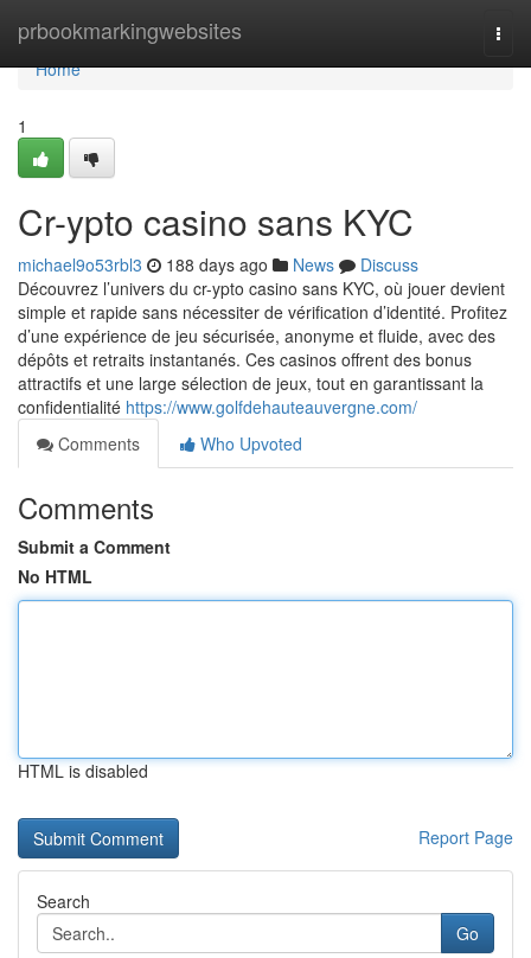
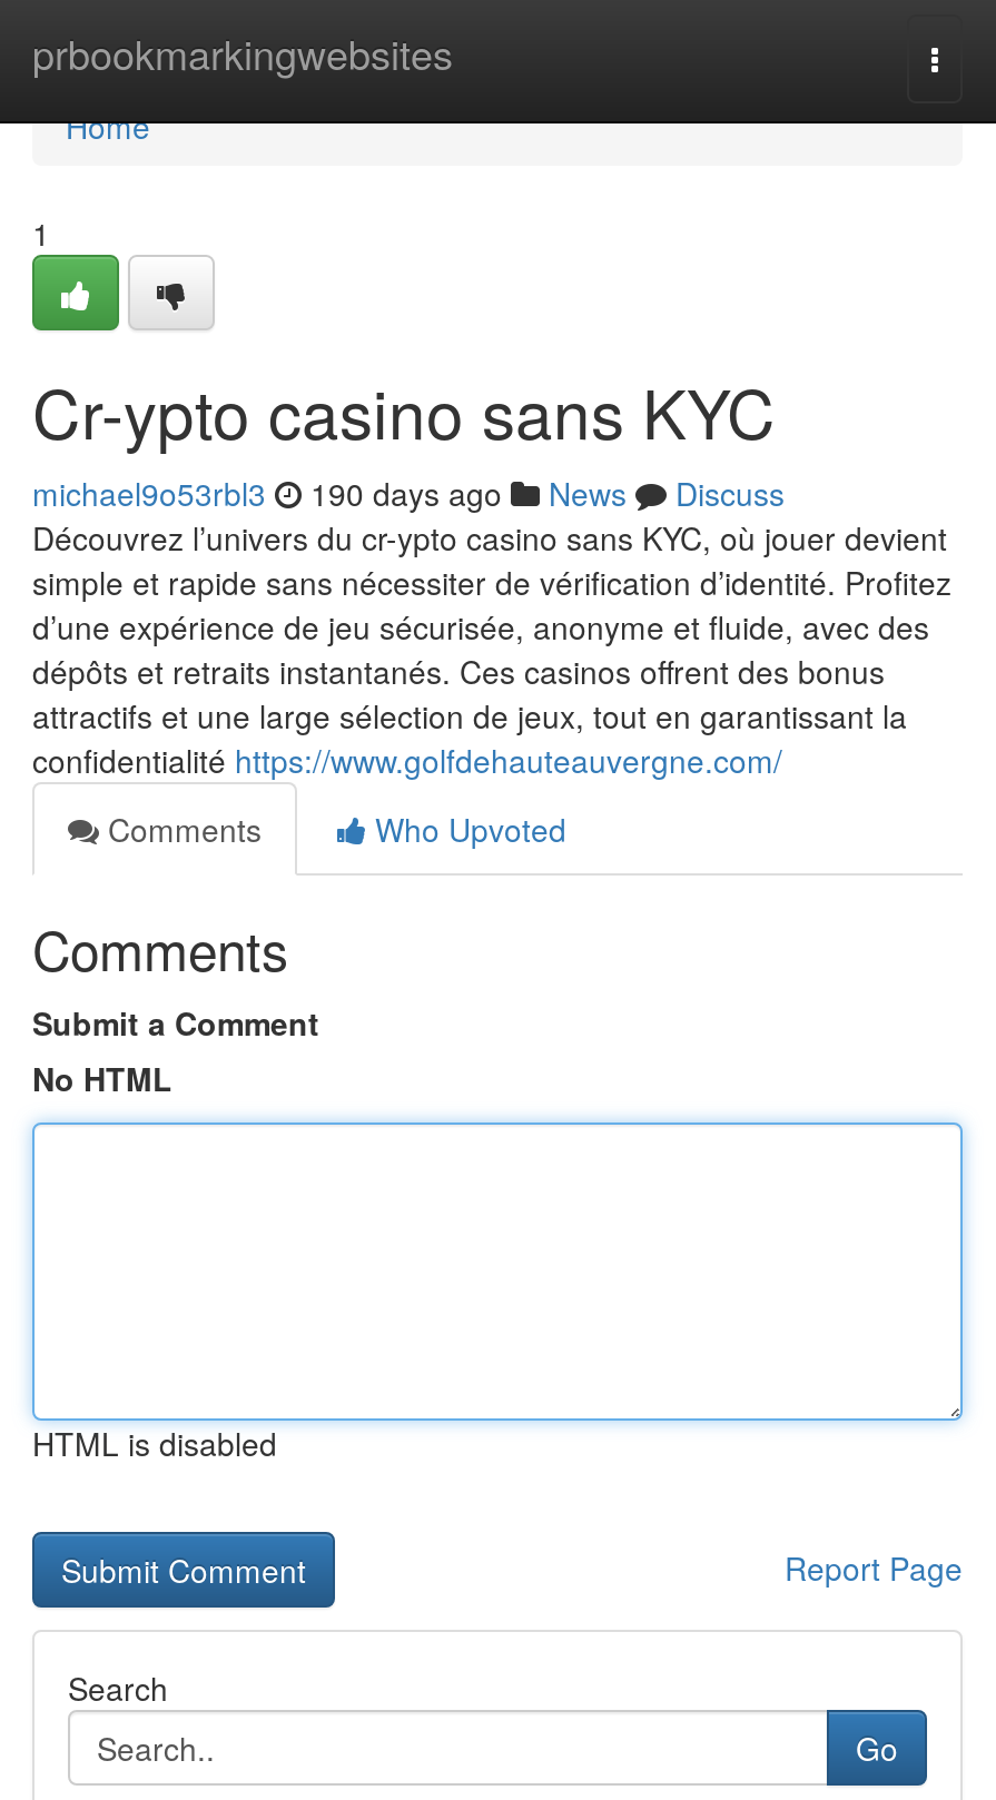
[18,253,418,276] michael9o53rbl3 188 days ago News Discuss -> [32,471,785,515] michael9o53rbl3 190 days ago News Discuss

